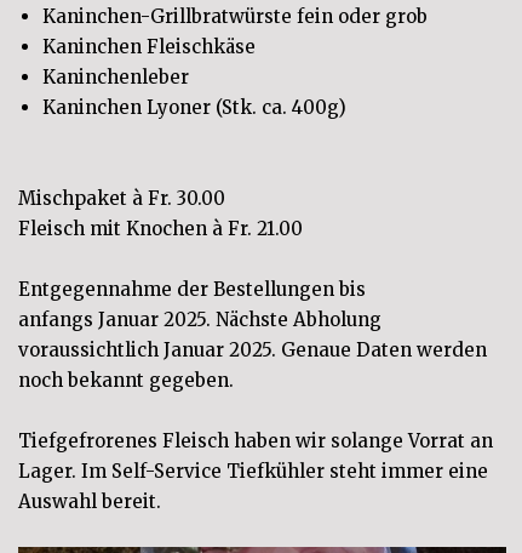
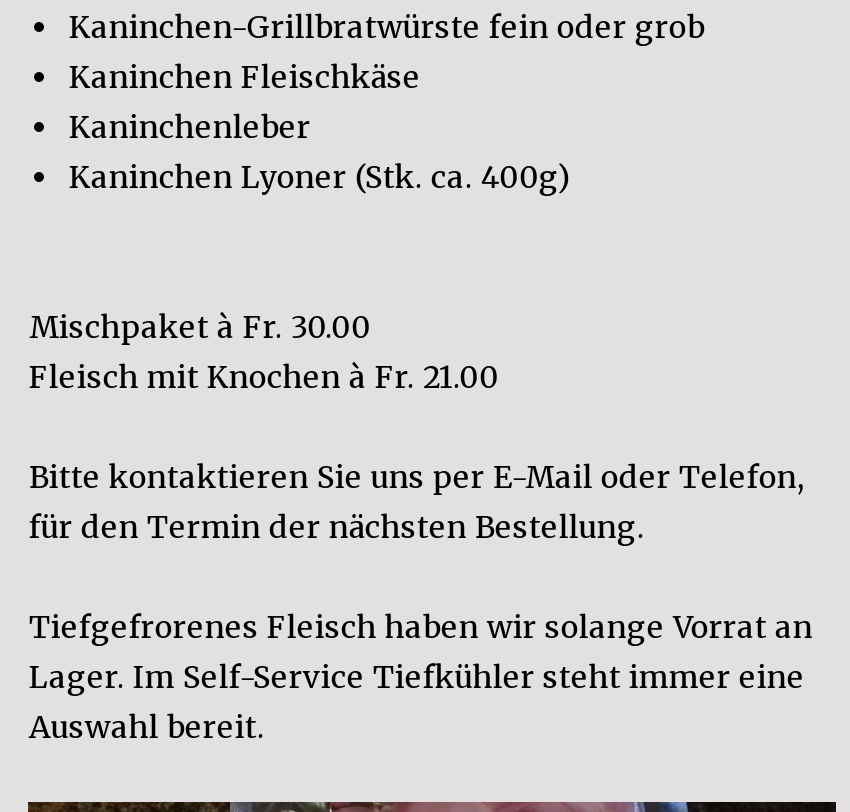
[19,278,487,392] Entgegennahme der Bestellungen bis | anfangs Januar 2025. Nächste Abholung | voraussichtlich Januar 2025. Genaue Daten werden | noch bekannt gegeben. -> [29,458,805,546] Bitte kontaktieren Sie uns per E-Mail oder Telefon, | für den Termin der nächsten Bestellung.

